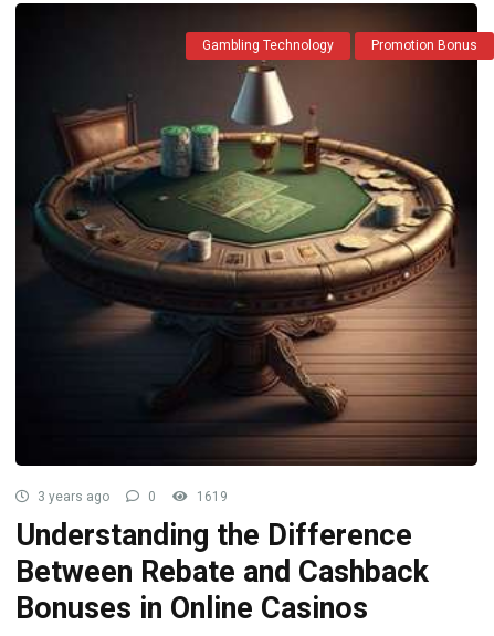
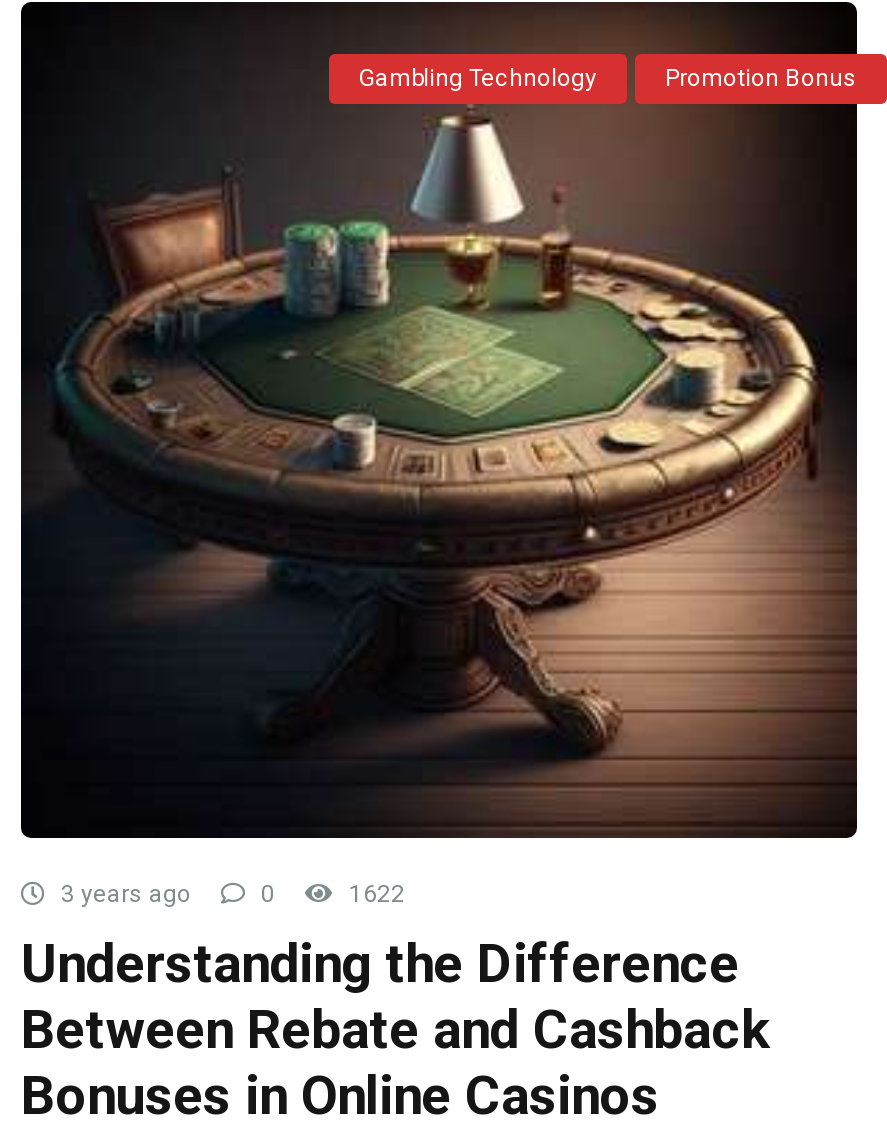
[193,489,228,504] 1619 -> [343,880,405,908] 1622

